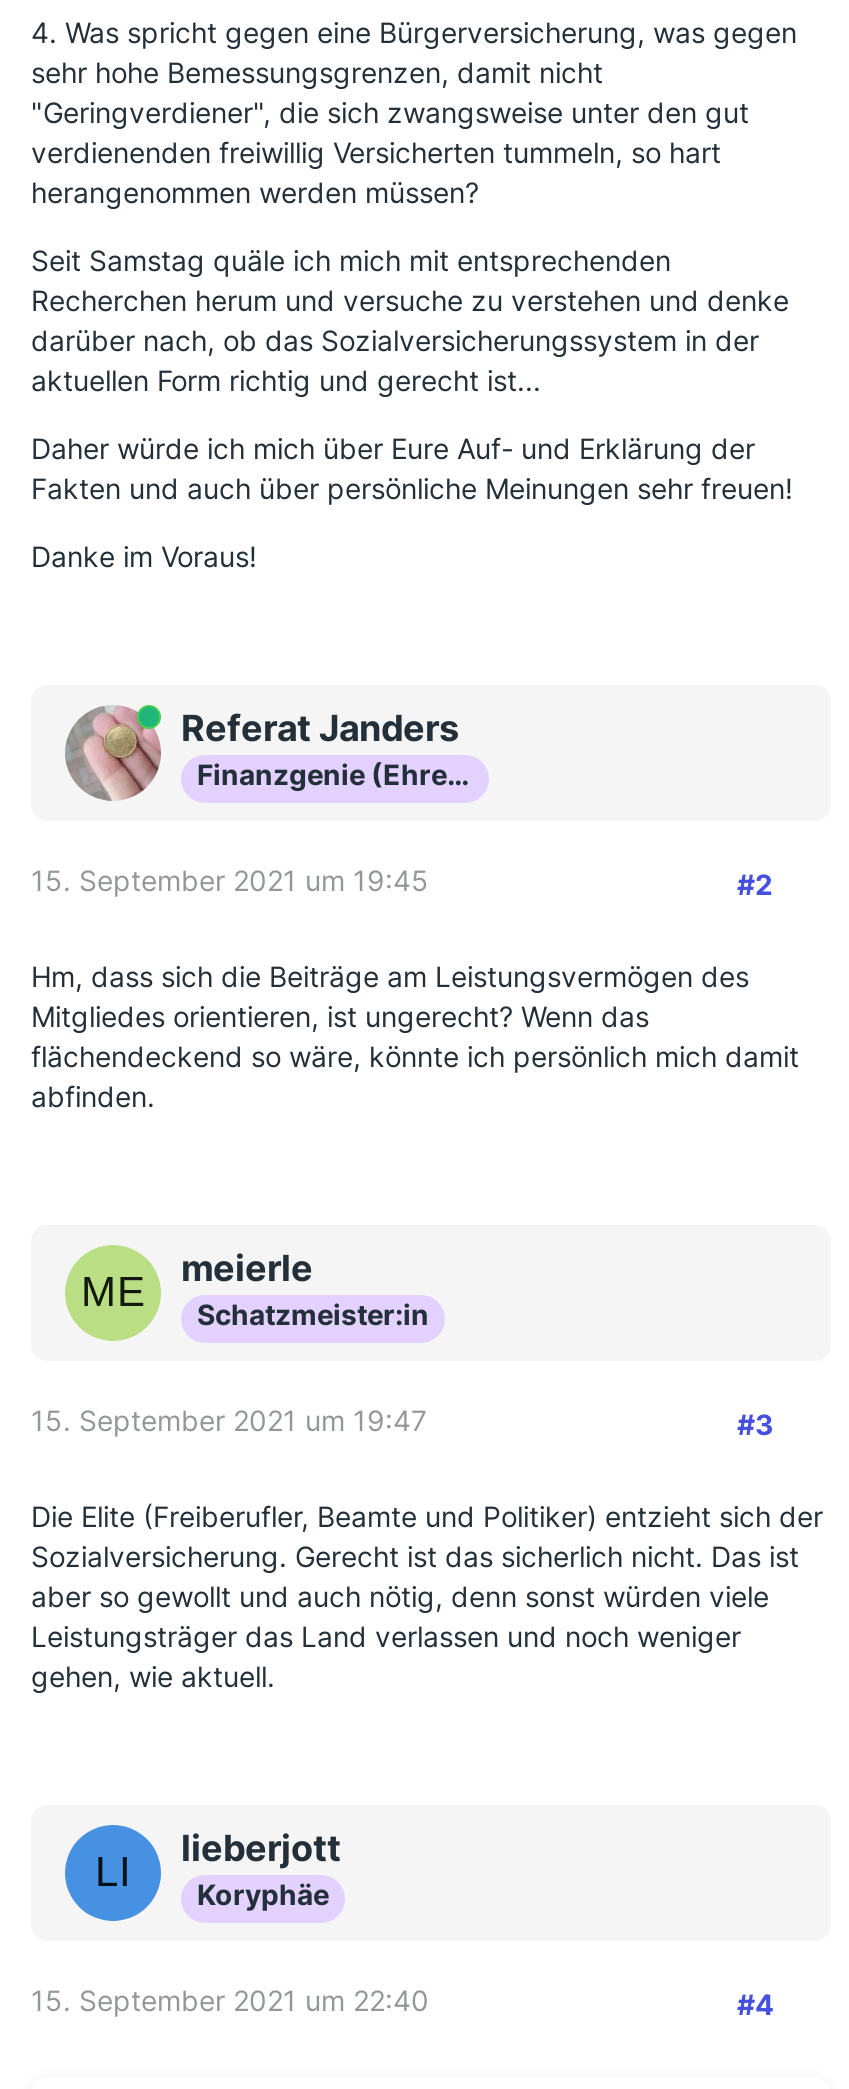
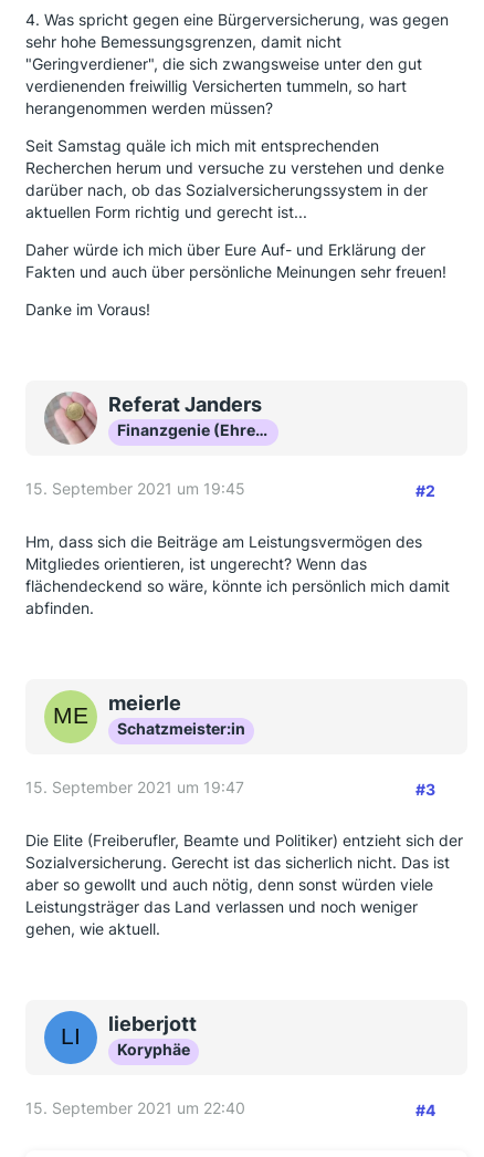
[113,705,459,749] Online Referat Janders -> [108,393,262,416] Referat Janders

